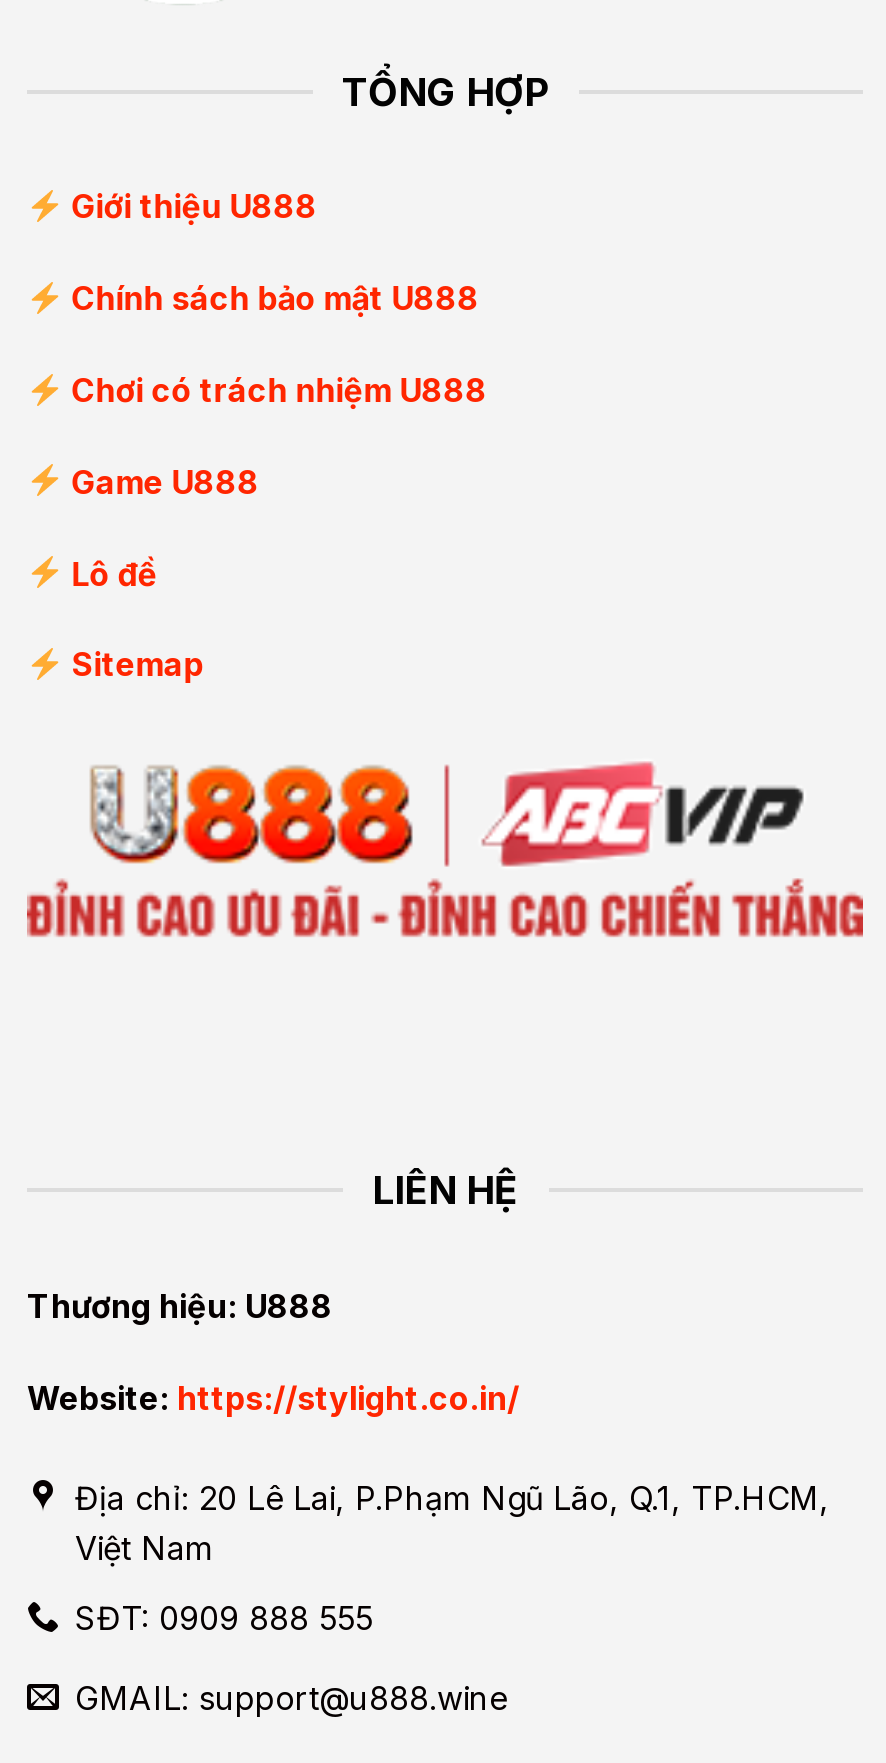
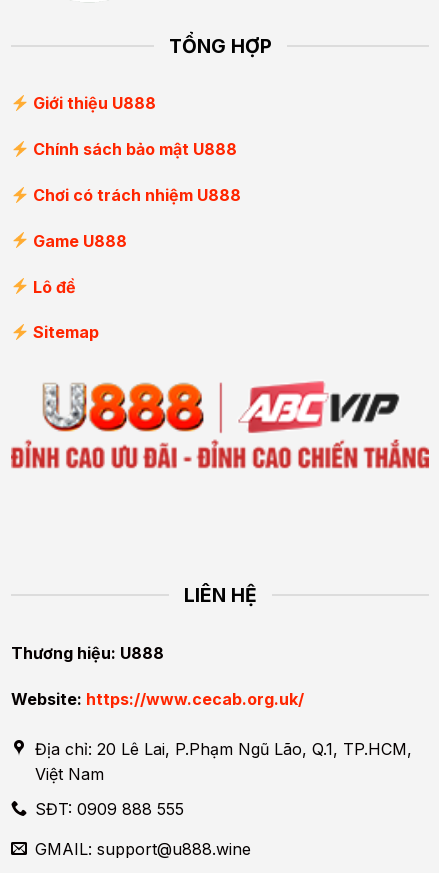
[27,1377,519,1417] Website: https://stylight.co.in/ -> [11,689,304,709] Website: https://www.cecab.org.uk/

